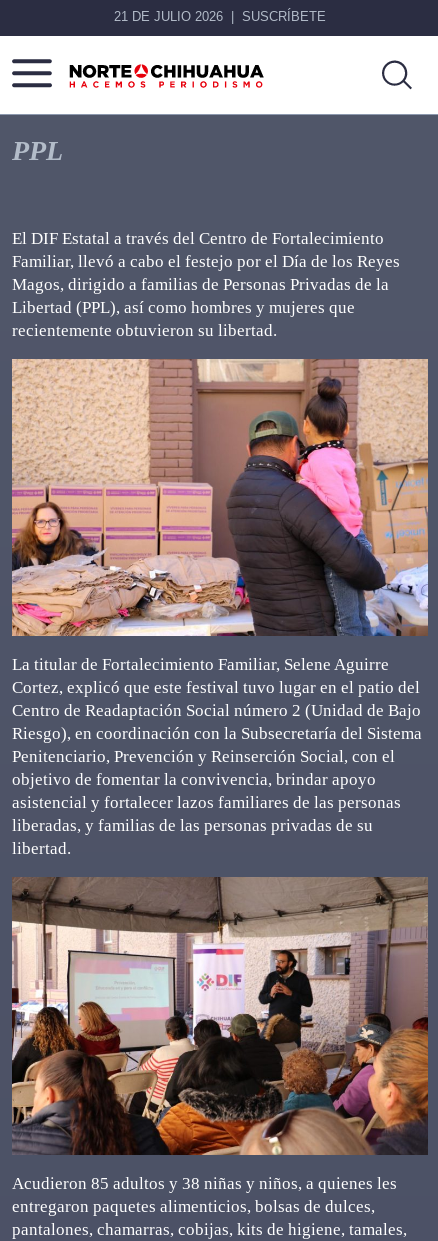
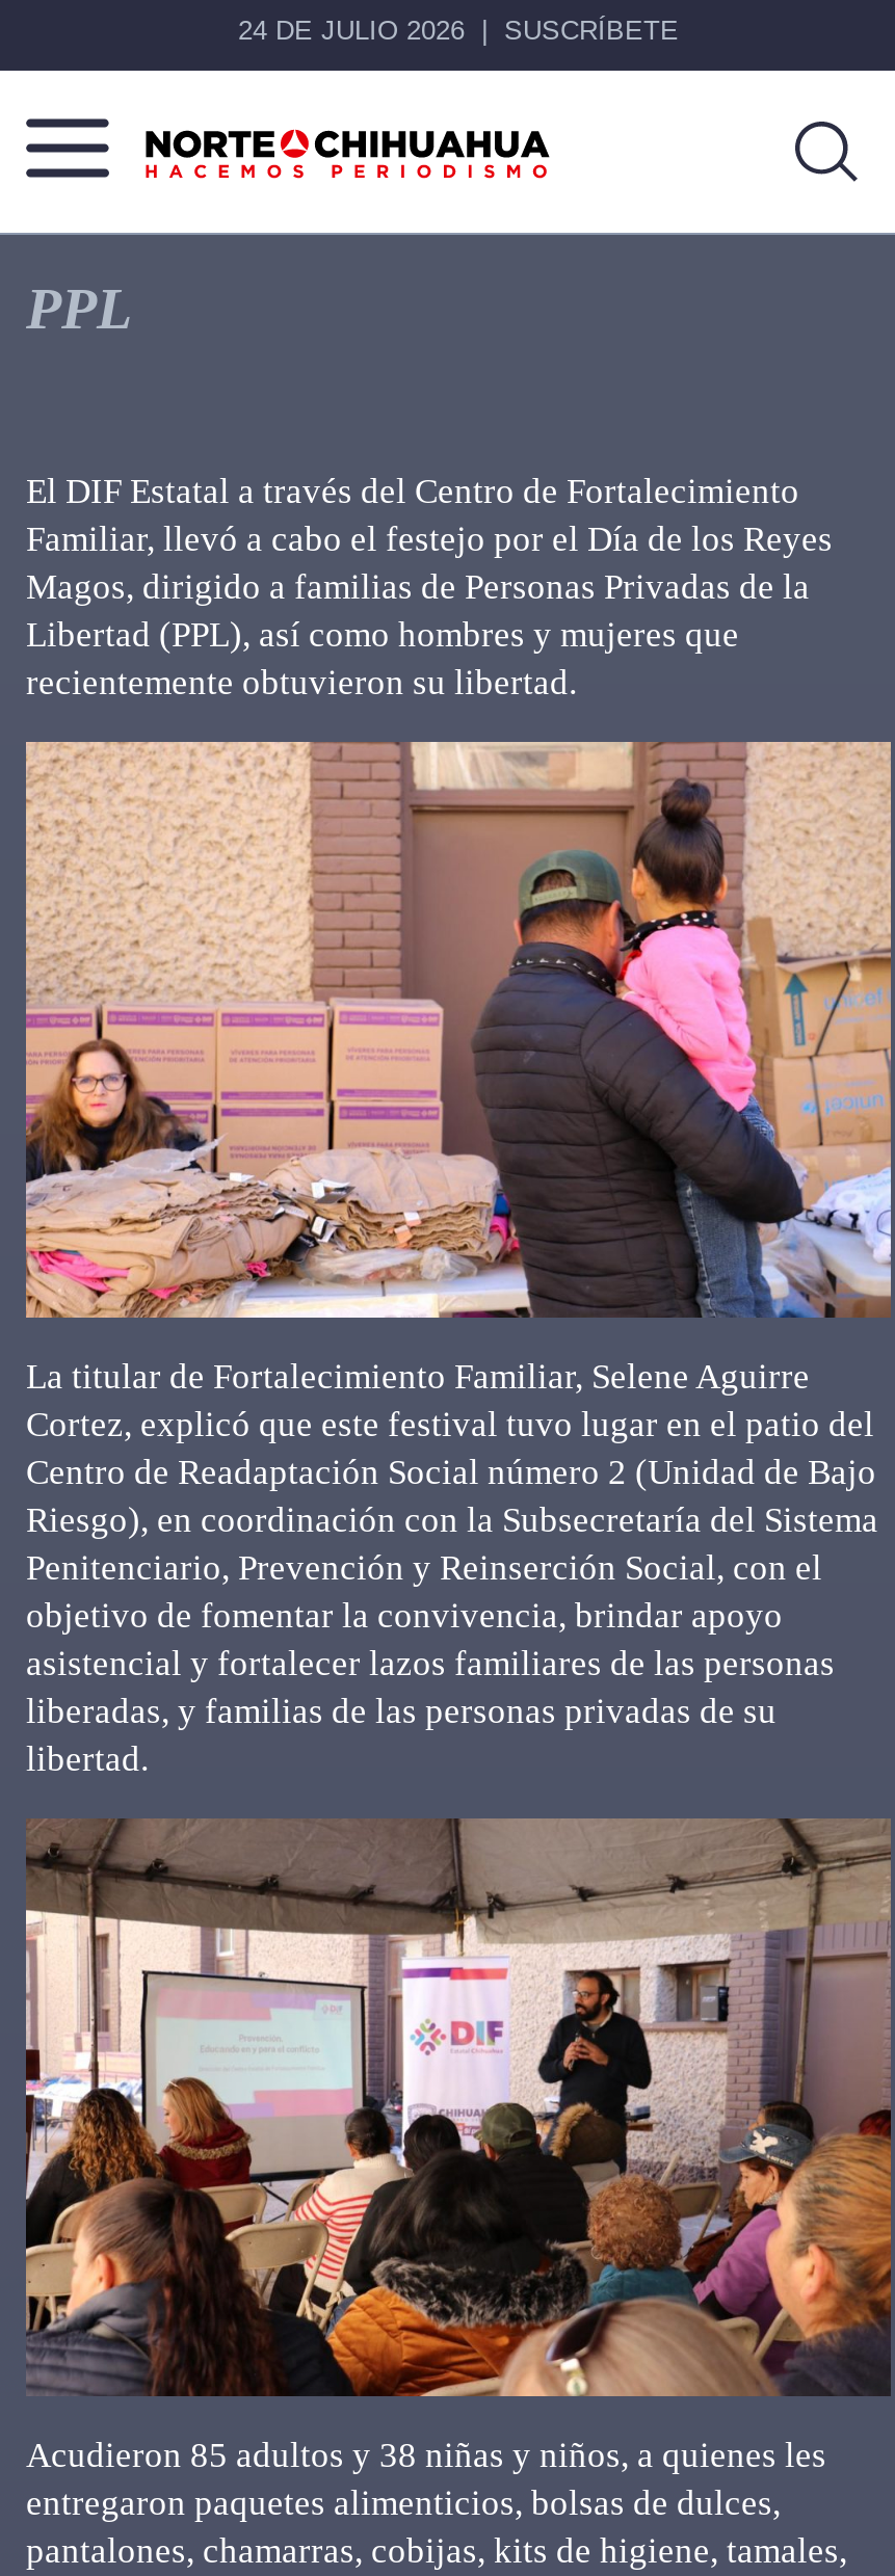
[114,9,326,24] 21 DE JULIO 2026 SUSCRÍBETE -> [238,15,679,46] 24 DE JULIO 2026 SUSCRÍBETE

